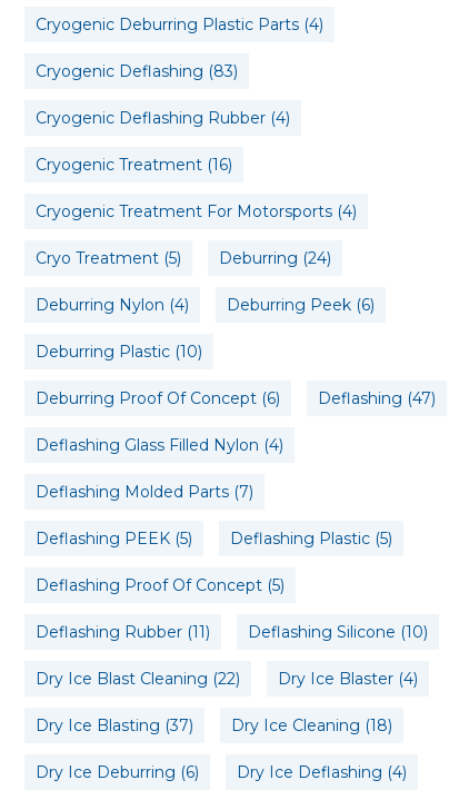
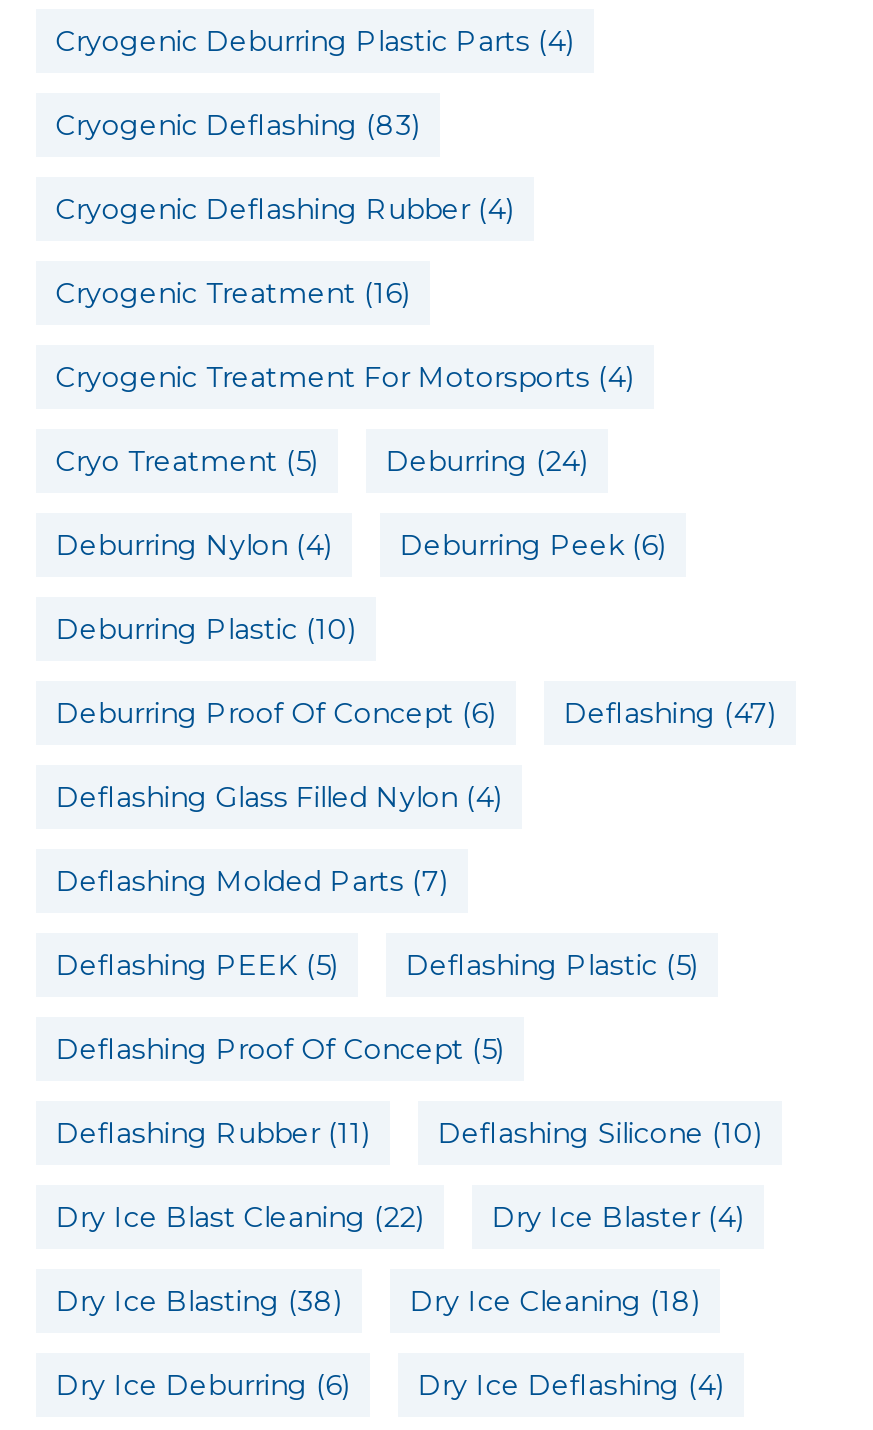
[35,715,193,735] Dry Ice Blasting (37) -> [56,1282,342,1318] Dry Ice Blasting (38)

